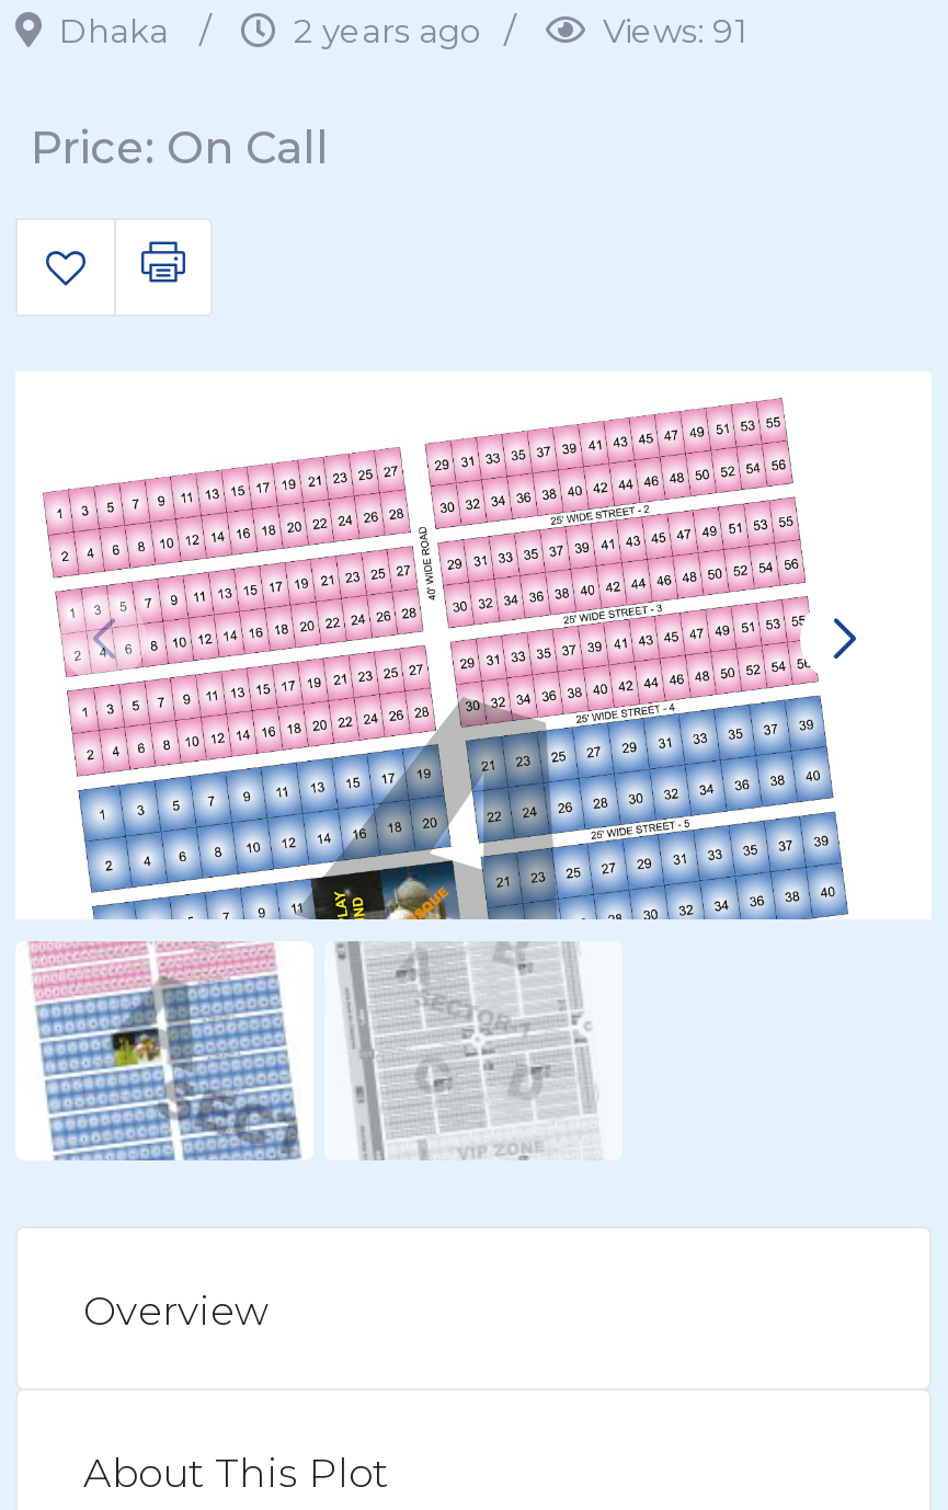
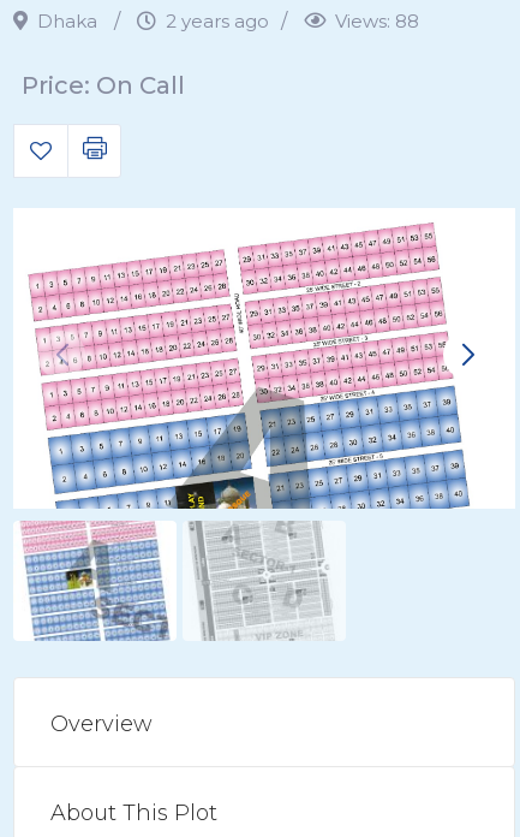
[603,10,747,52] Views: 91 -> [335,10,419,32] Views: 88

